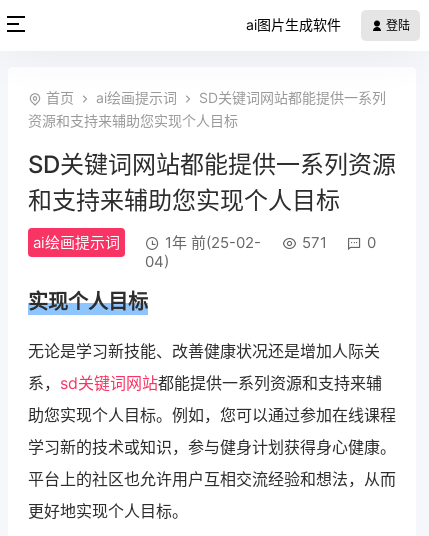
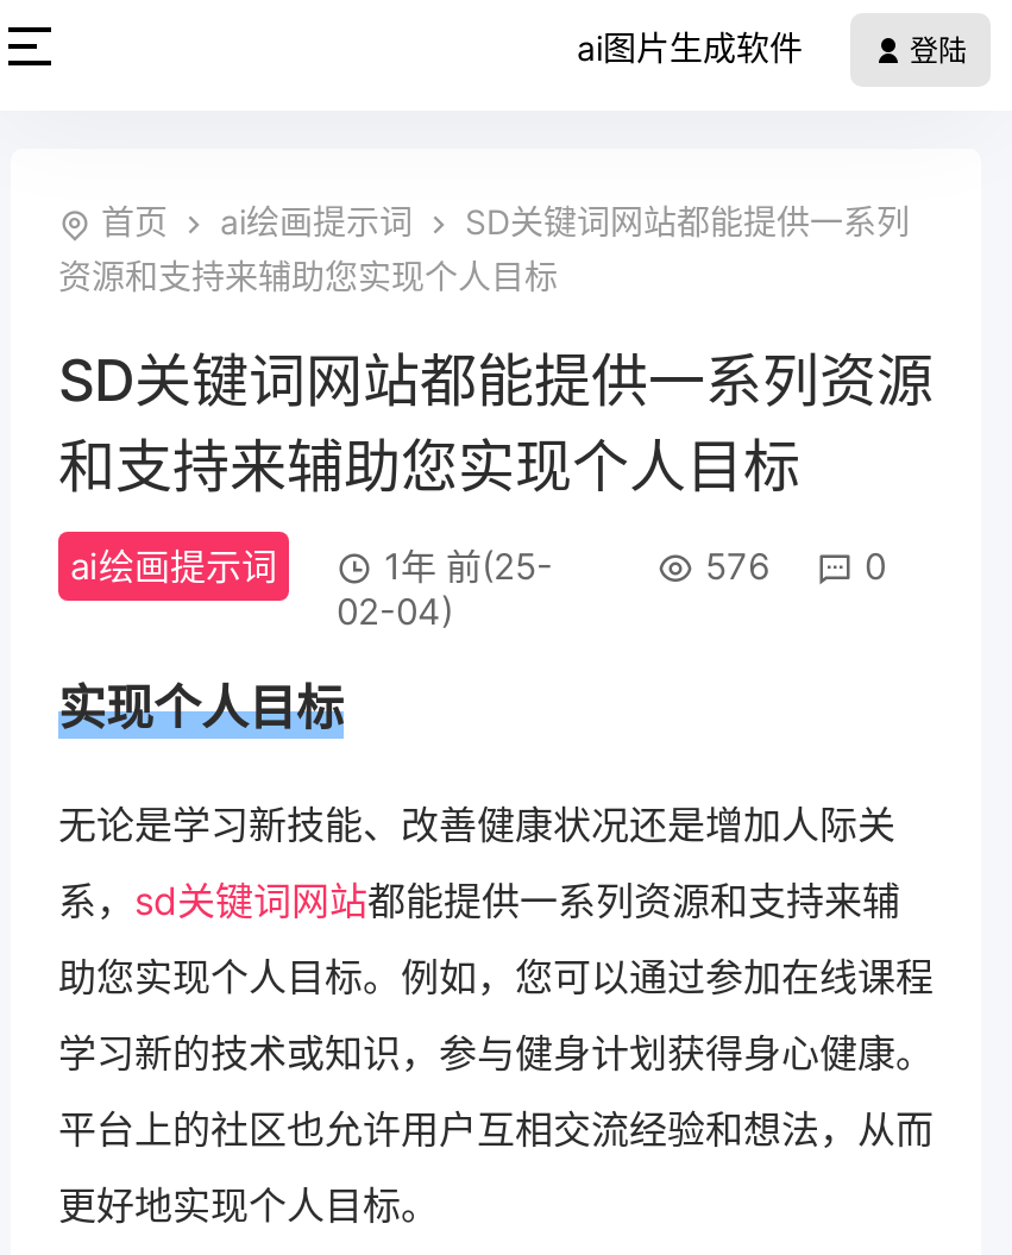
[165,233,261,252] 1年 前(25-02- -> [384,544,553,589] 1年 前(25-
[302,233,327,252] 571 -> [705,544,769,589] 576
[145,252,169,271] 04) -> [337,589,453,634] 02-04)

